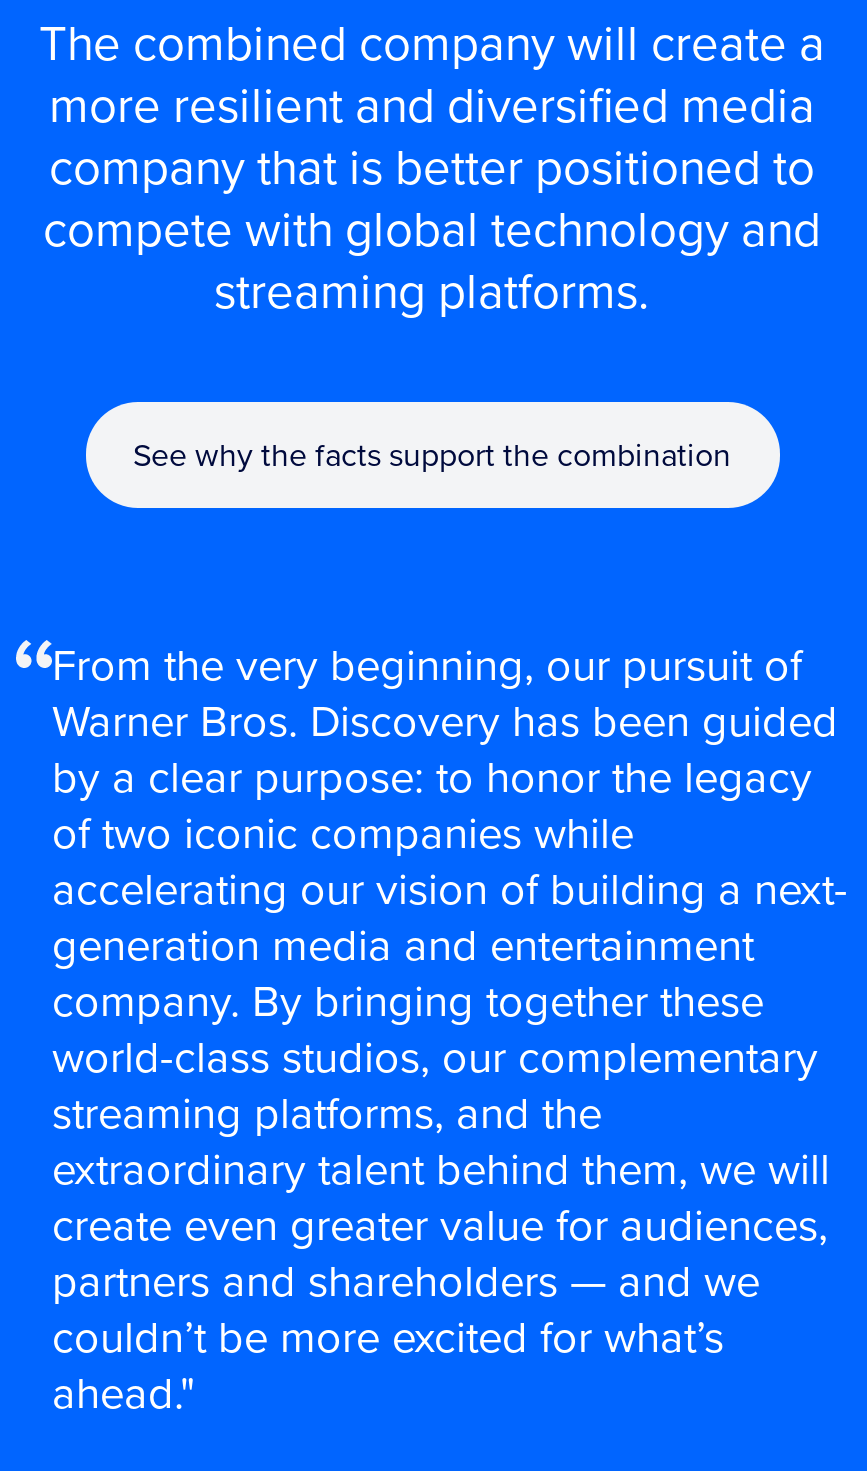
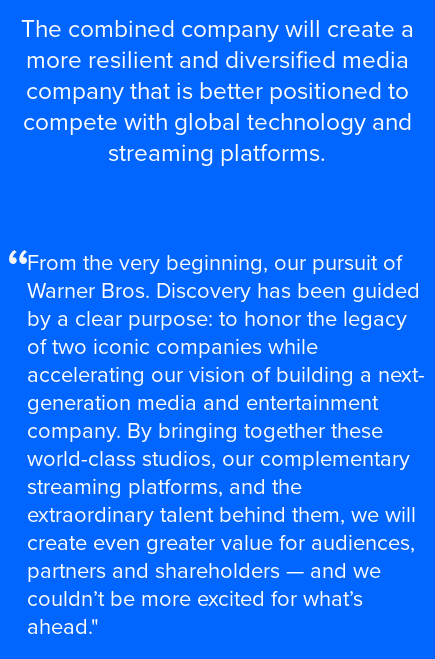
[133,432,731,476] See why the facts support the combination -> none

